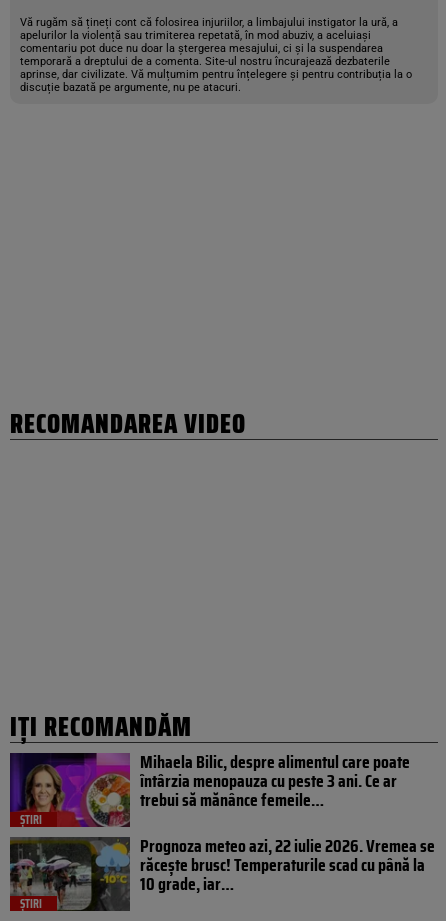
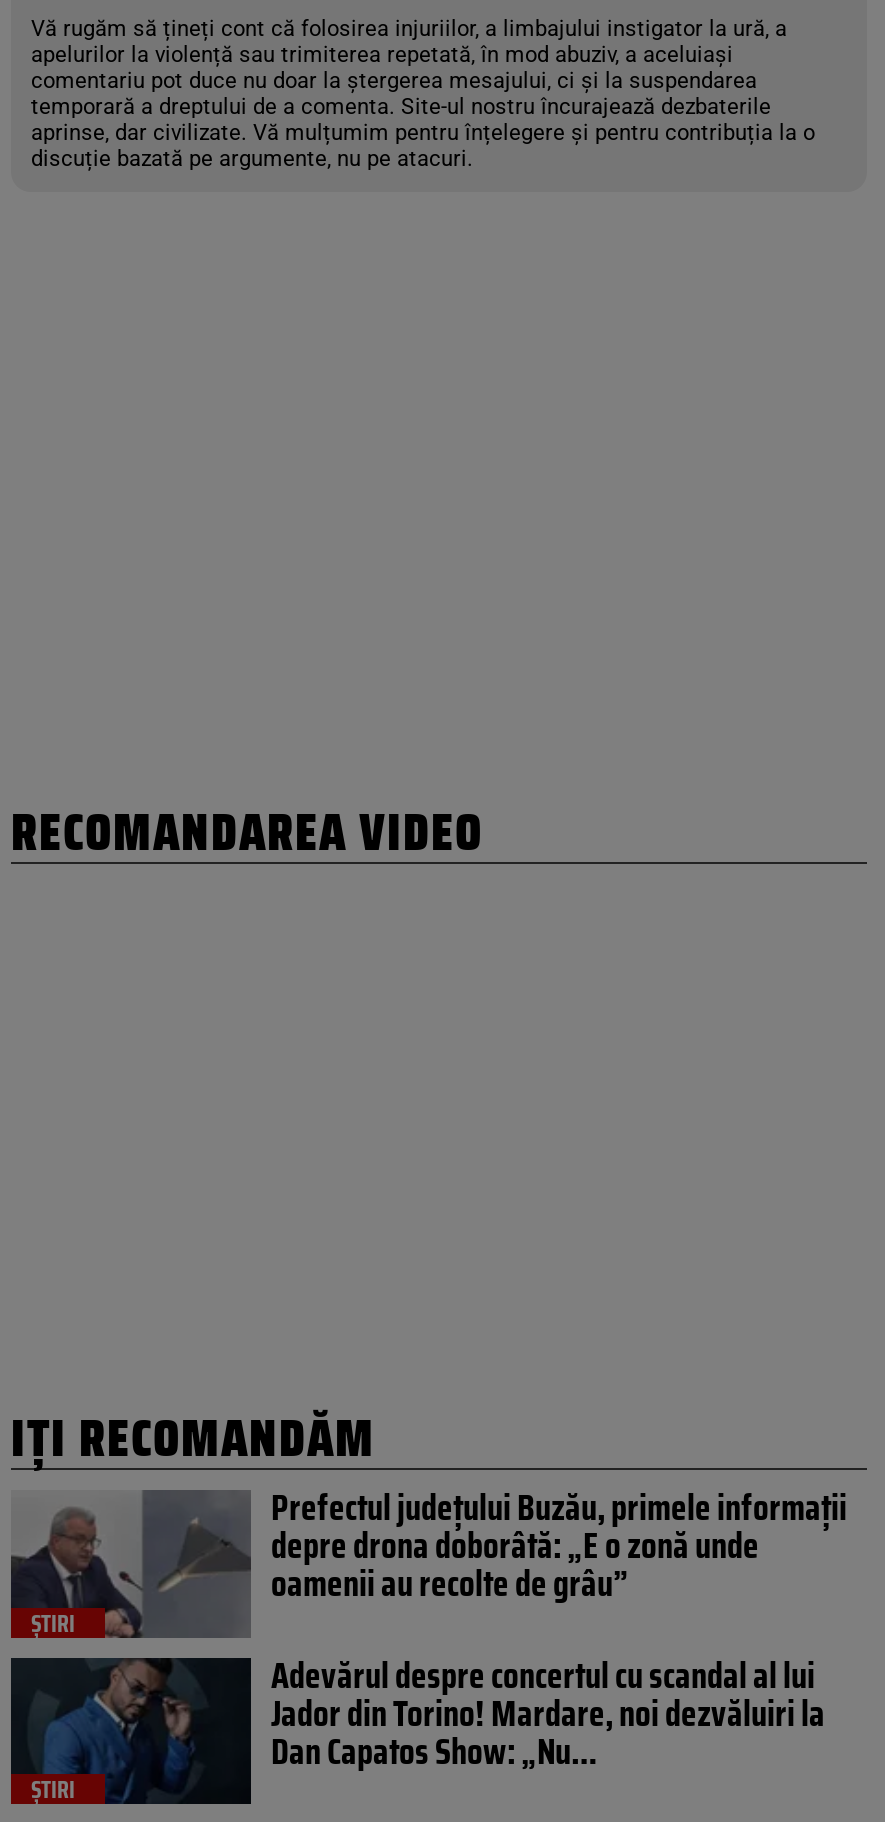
[9,748,410,828] [image] | Mihaela Bilic, despre alimentul care poate | întârzia menopauza cu peste 3 ani. Ce ar | trebui să mănânce femeile… -> [9,1480,847,1640] [image] | Prefectul județului Buzău, primele informații | depre drona doborâtă: „E o zonă unde | oamenii au recolte de grâu”
[9,832,435,911] [image] | Prognoza meteo azi, 22 iulie 2026. Vremea se | răcește brusc! Temperaturile scad cu până la | 10 grade, iar… -> [9,1648,825,1804] [image] | Adevărul despre concertul cu scandal al lui | Jador din Torino! Mardare, noi dezvăluiri la | Dan Capatos Show: „Nu…

